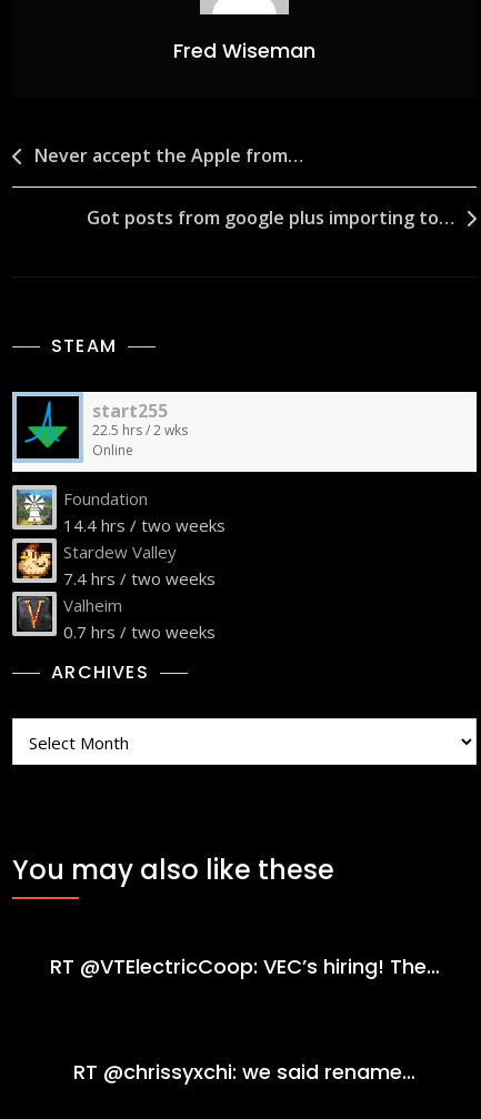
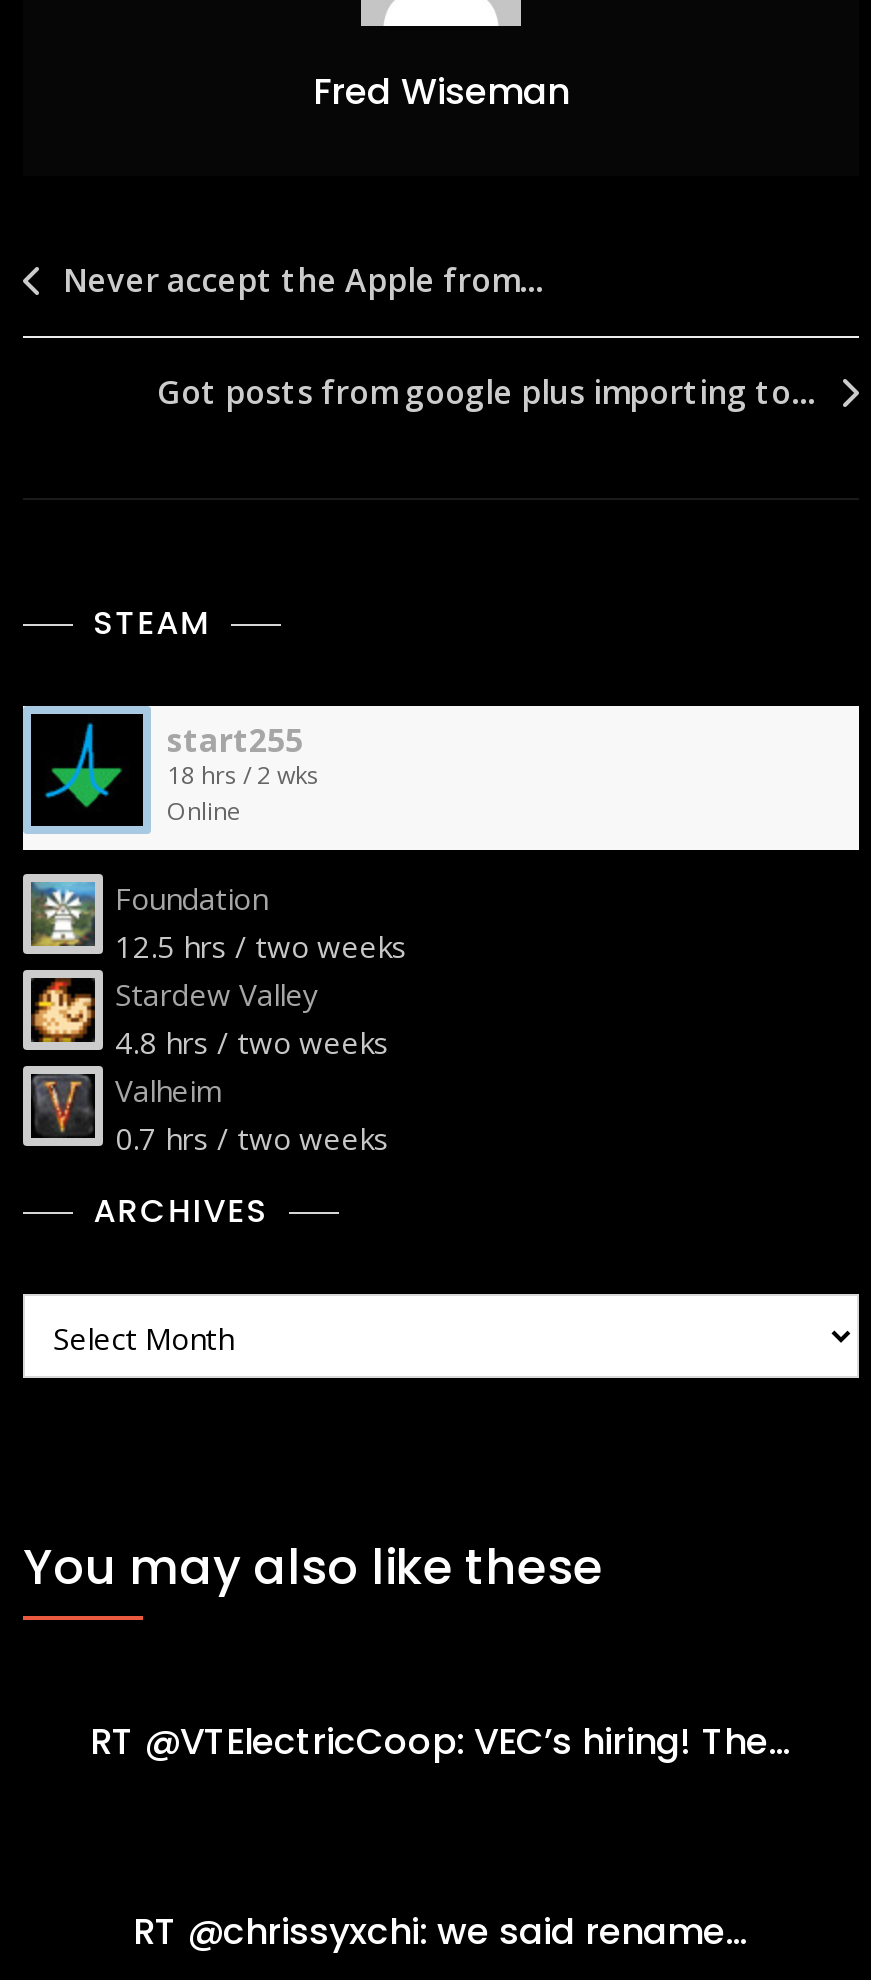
[92,421,188,440] 22.5 hrs / 2 wks -> [167,758,319,792] 18 hrs / 2 wks
[63,514,226,536] 14.4 hrs / two weeks -> [115,926,407,966] 12.5 hrs / two weeks
[63,567,216,590] 7.4 hrs / two weeks -> [115,1022,389,1062] 4.8 hrs / two weeks

